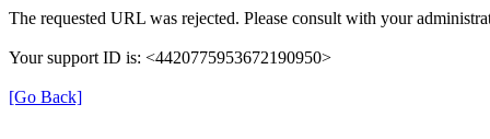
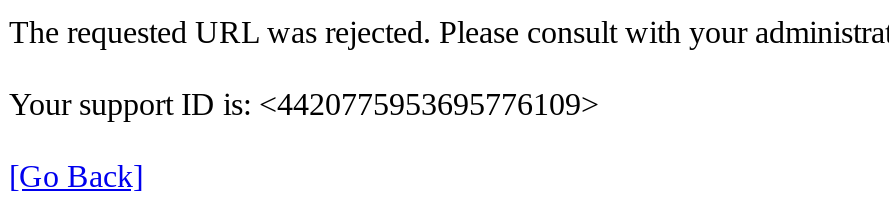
[9,48,331,67] Your support ID is: <4420775953672190950> -> [9,87,599,121] Your support ID is: <4420775953695776109>

